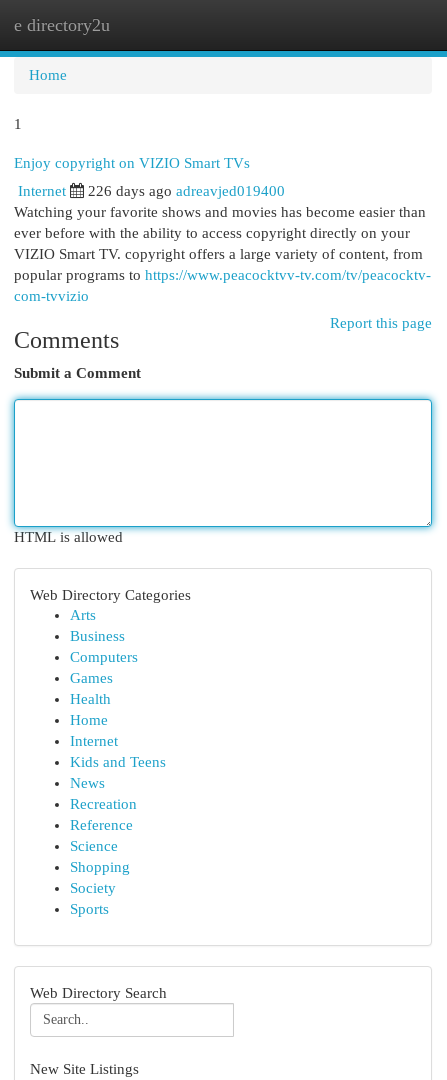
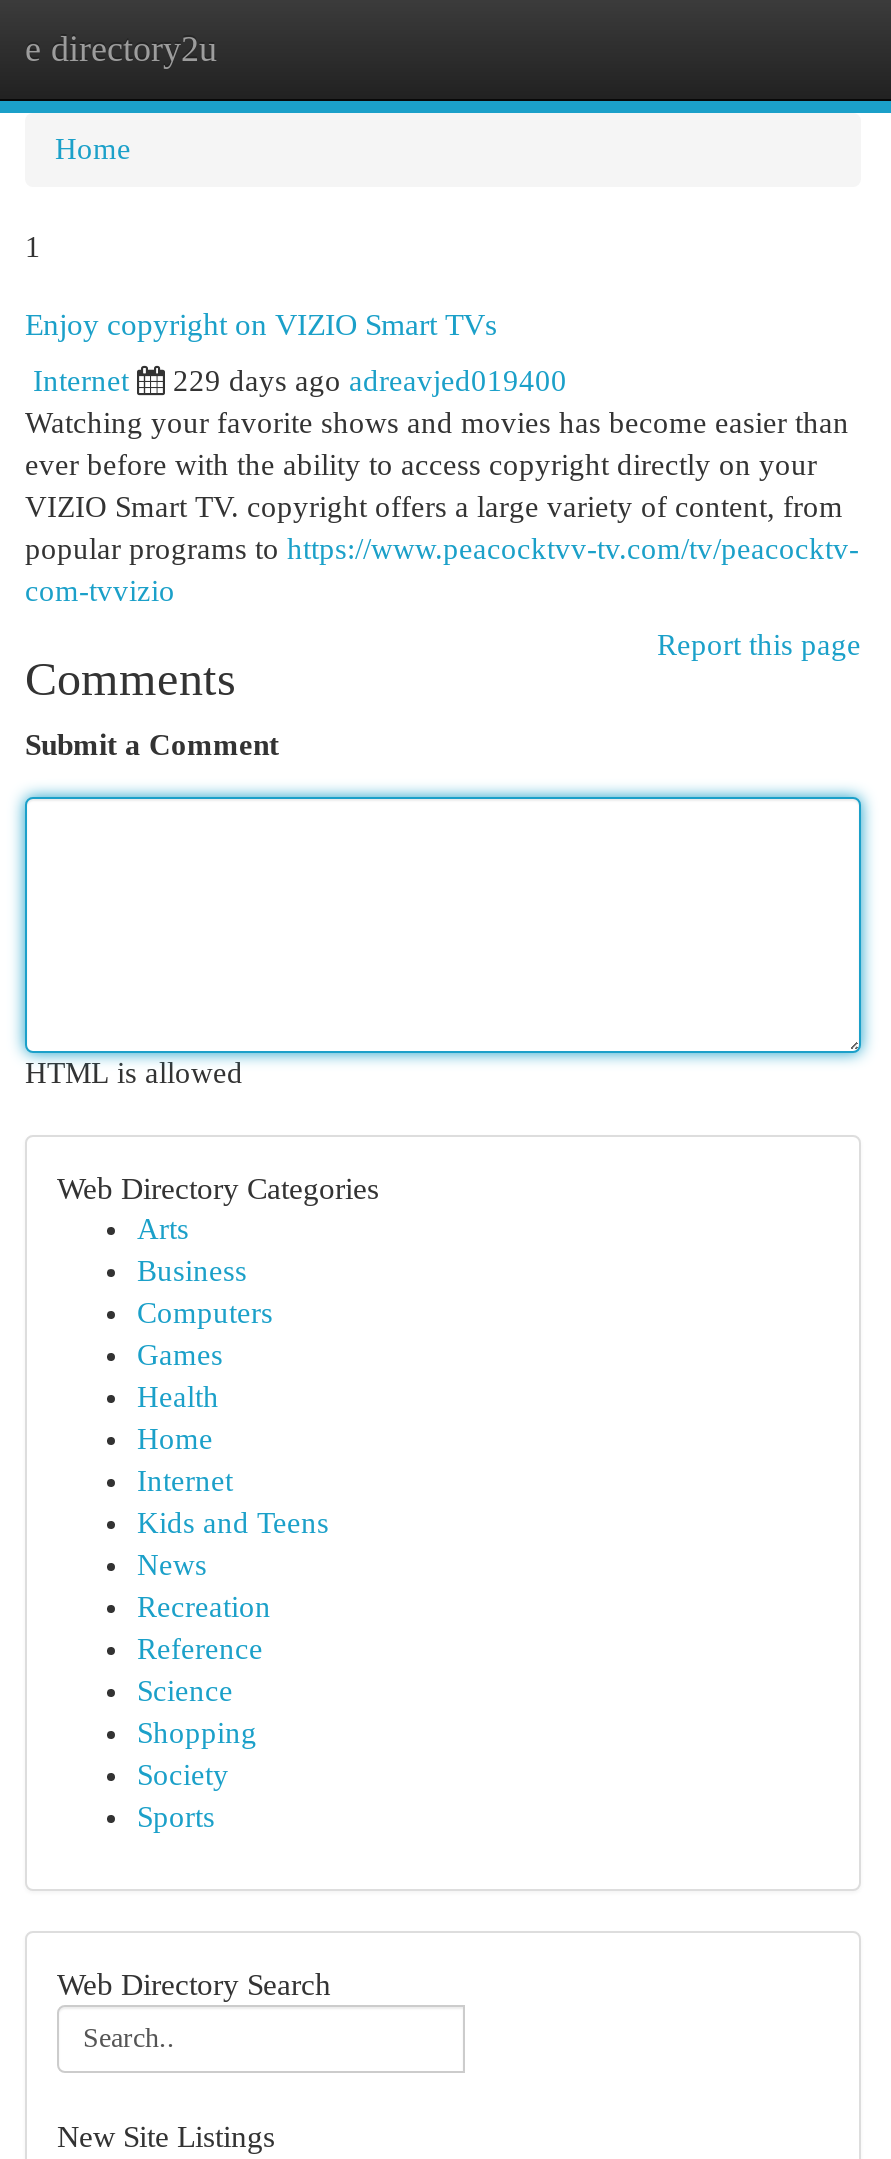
[88,183,285,199] 226 days ago adreavjed019400 -> [173,365,567,397] 229 days ago adreavjed019400

